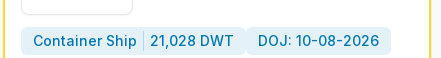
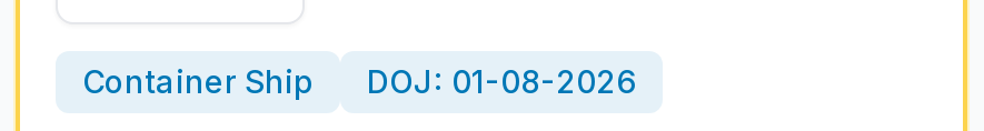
[150,32,379,49] 21,028 DWT | DOJ: 10-08-2026 -> [367,62,636,100] DOJ: 01-08-2026

